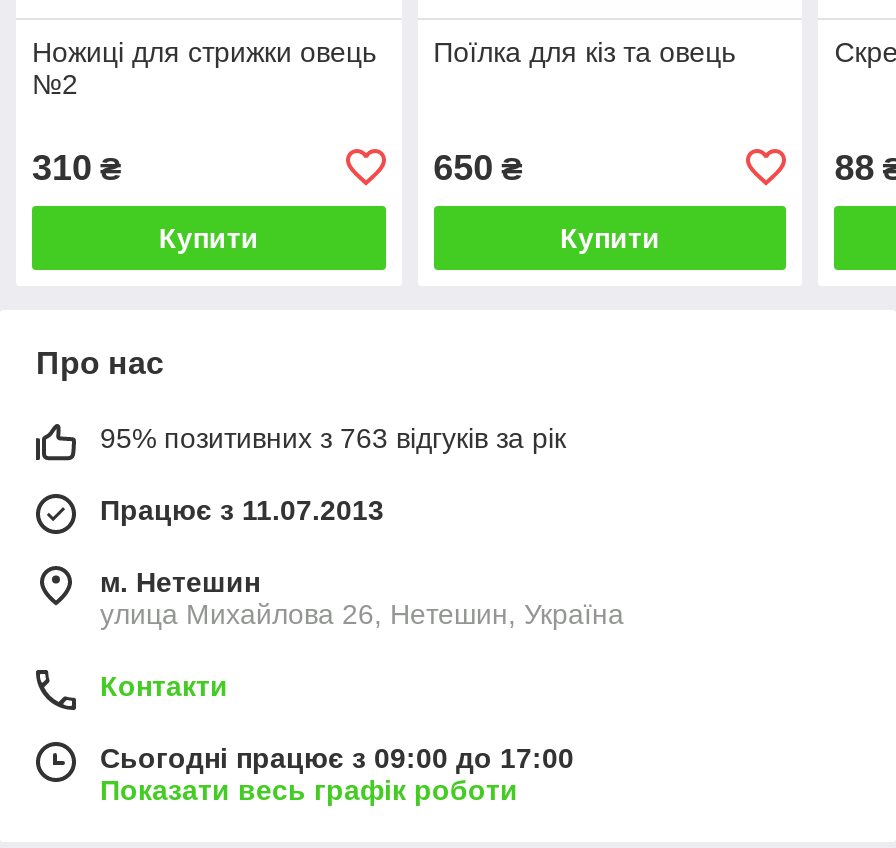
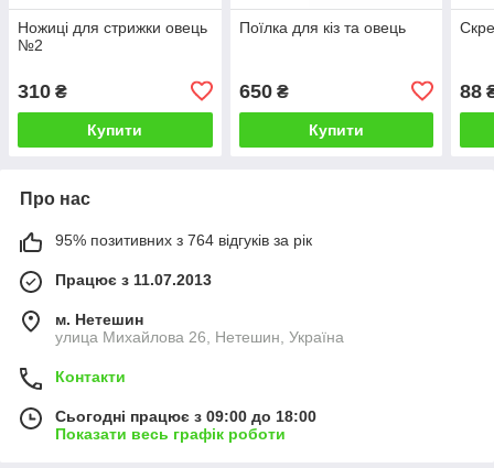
[100,422,566,454] 95% позитивних з 763 відгуків за рік -> [55,231,312,249] 95% позитивних з 764 відгуків за рік
[100,742,574,774] Сьогодні працює з 09:00 до 17:00 -> [55,407,316,425] Сьогодні працює з 09:00 до 18:00

